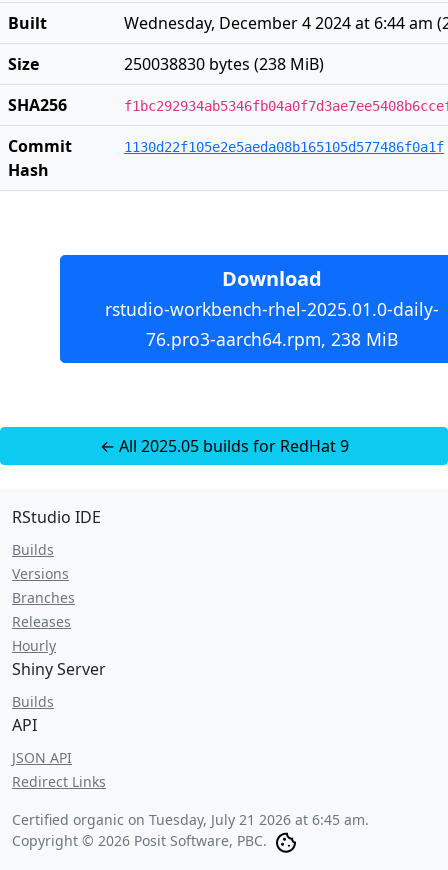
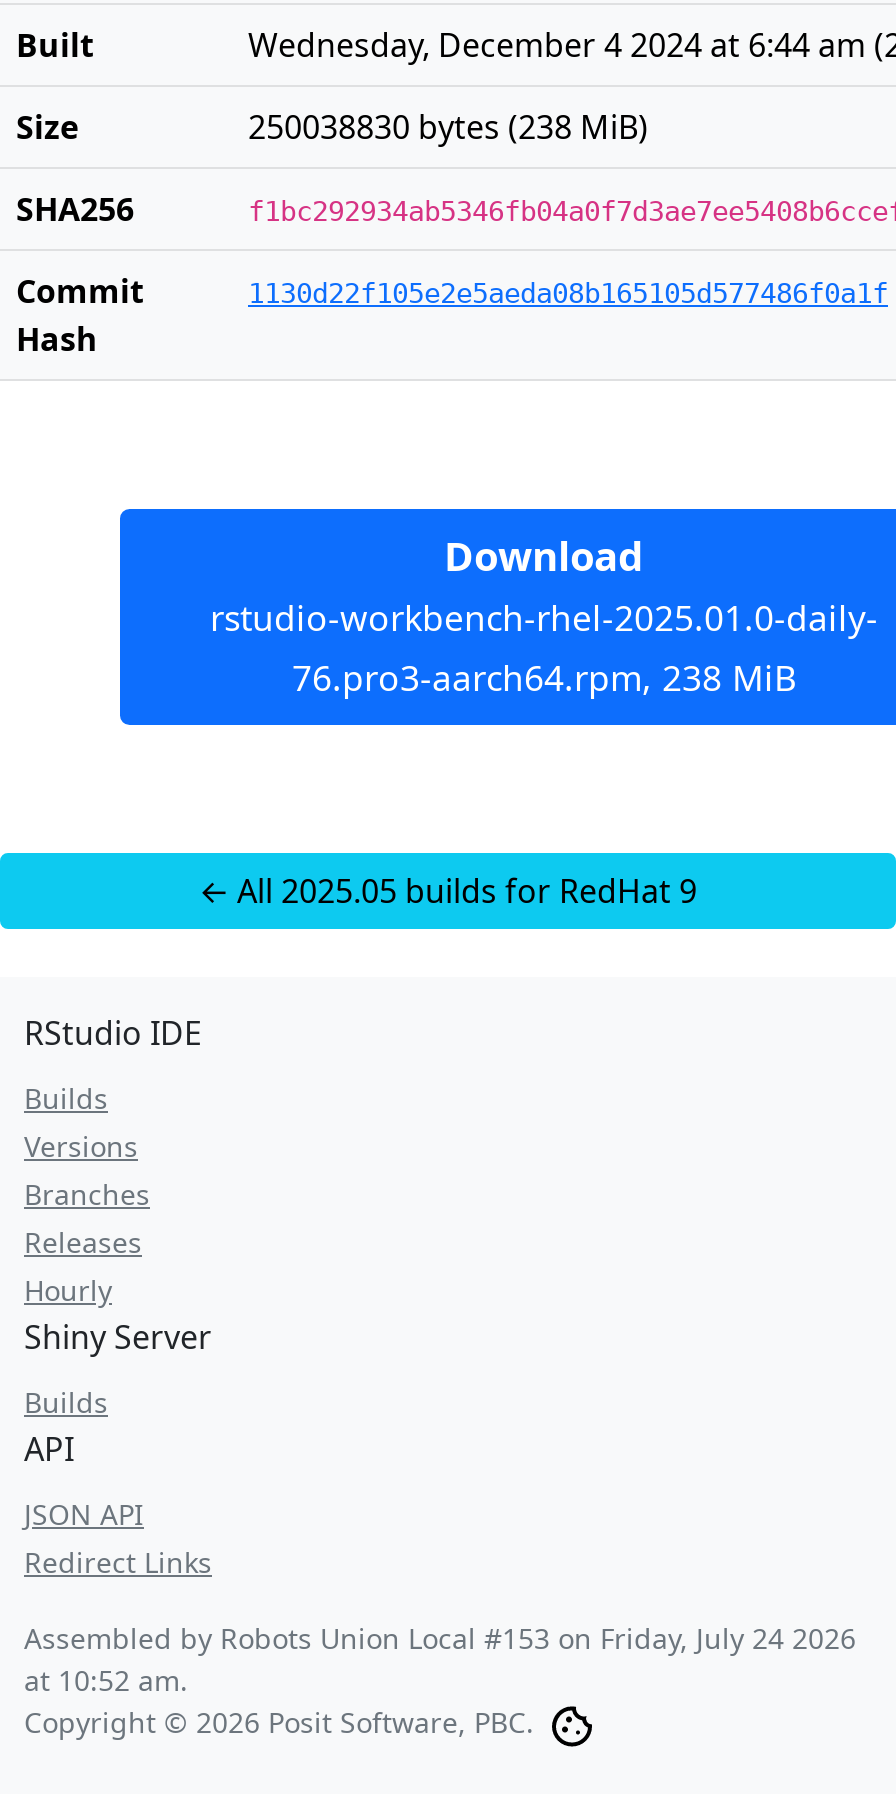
[12,810,369,829] Certified organic on Tuesday, July 21 2026 at 6:45 am. -> [24,1619,856,1699] Assembled by Robots Union Local #153 on Friday, July 24 2026 | at 10:52 am.

